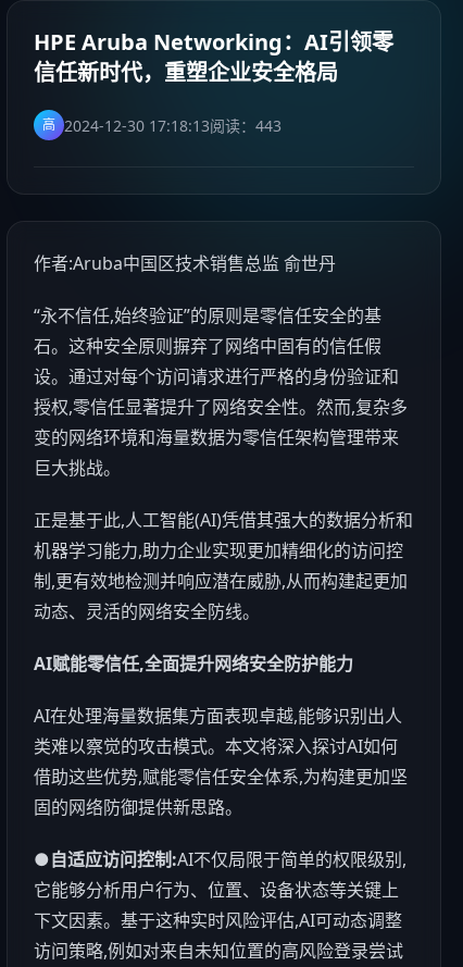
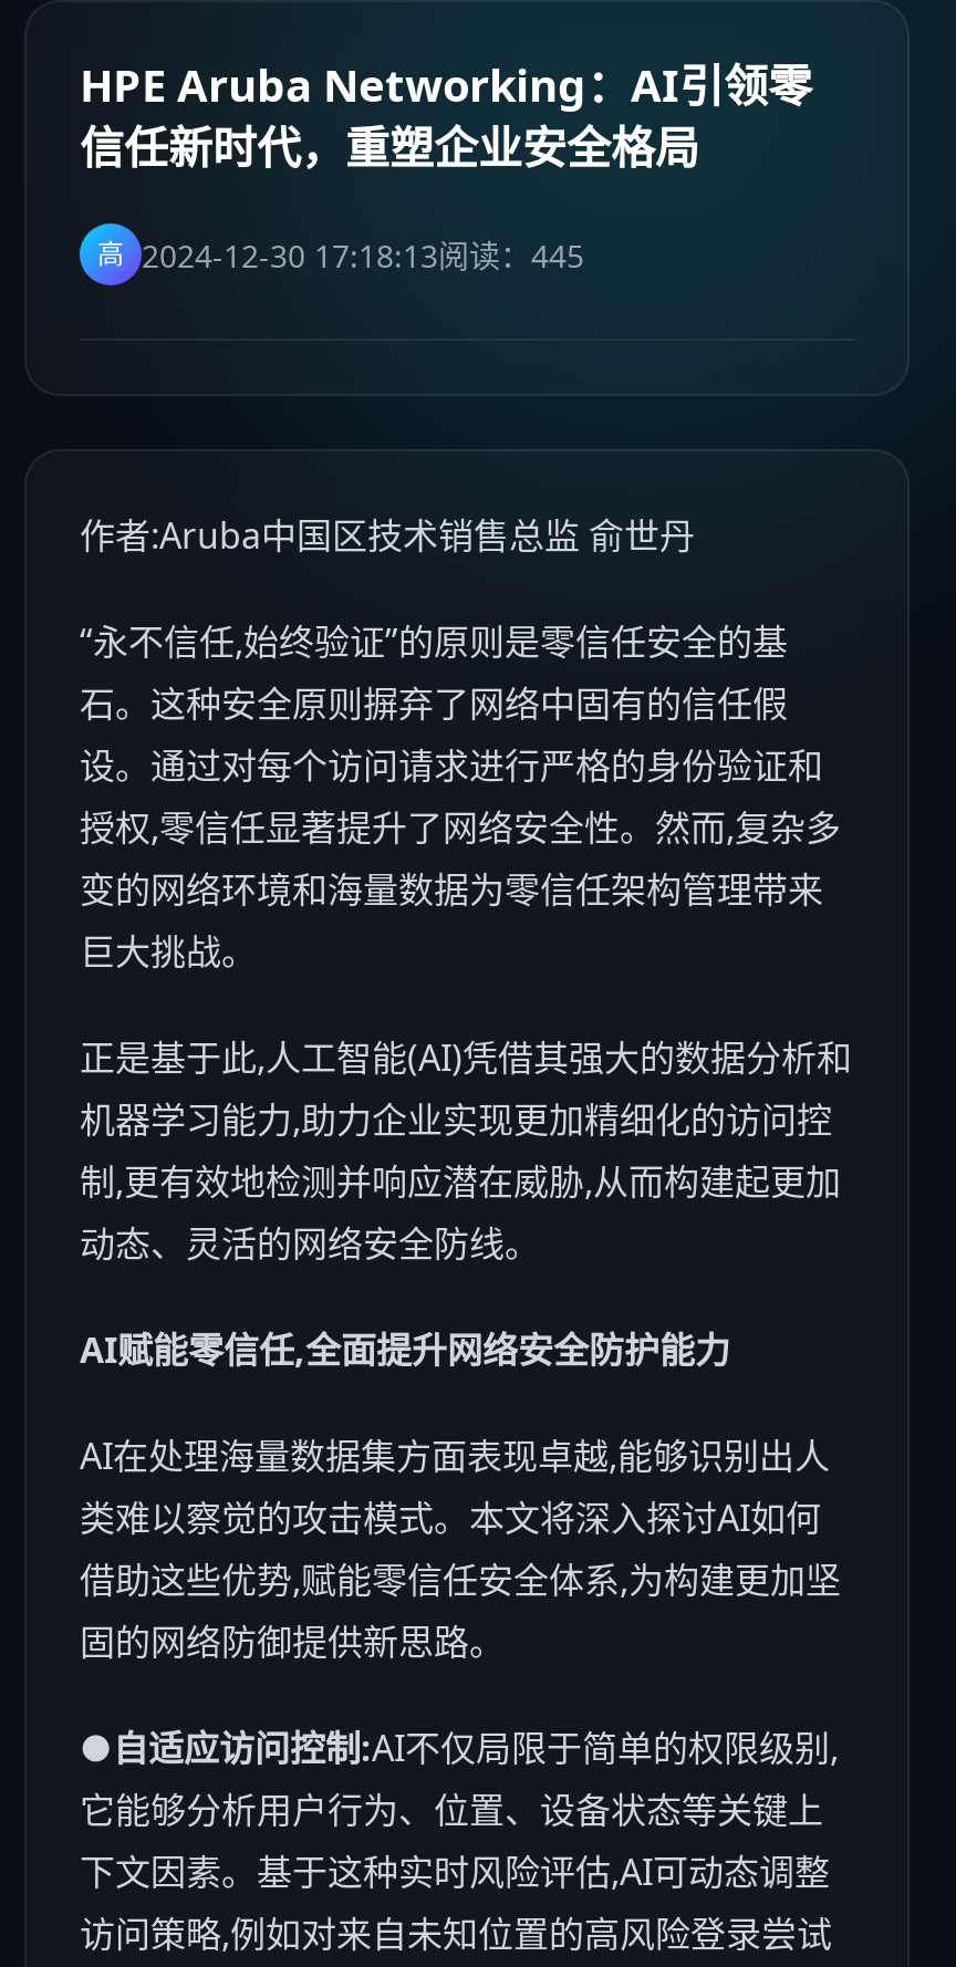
[42,115,281,135] 高 2024-12-30 17:18:13阅读：443 -> [97,233,584,275] 高 2024-12-30 17:18:13阅读：445

